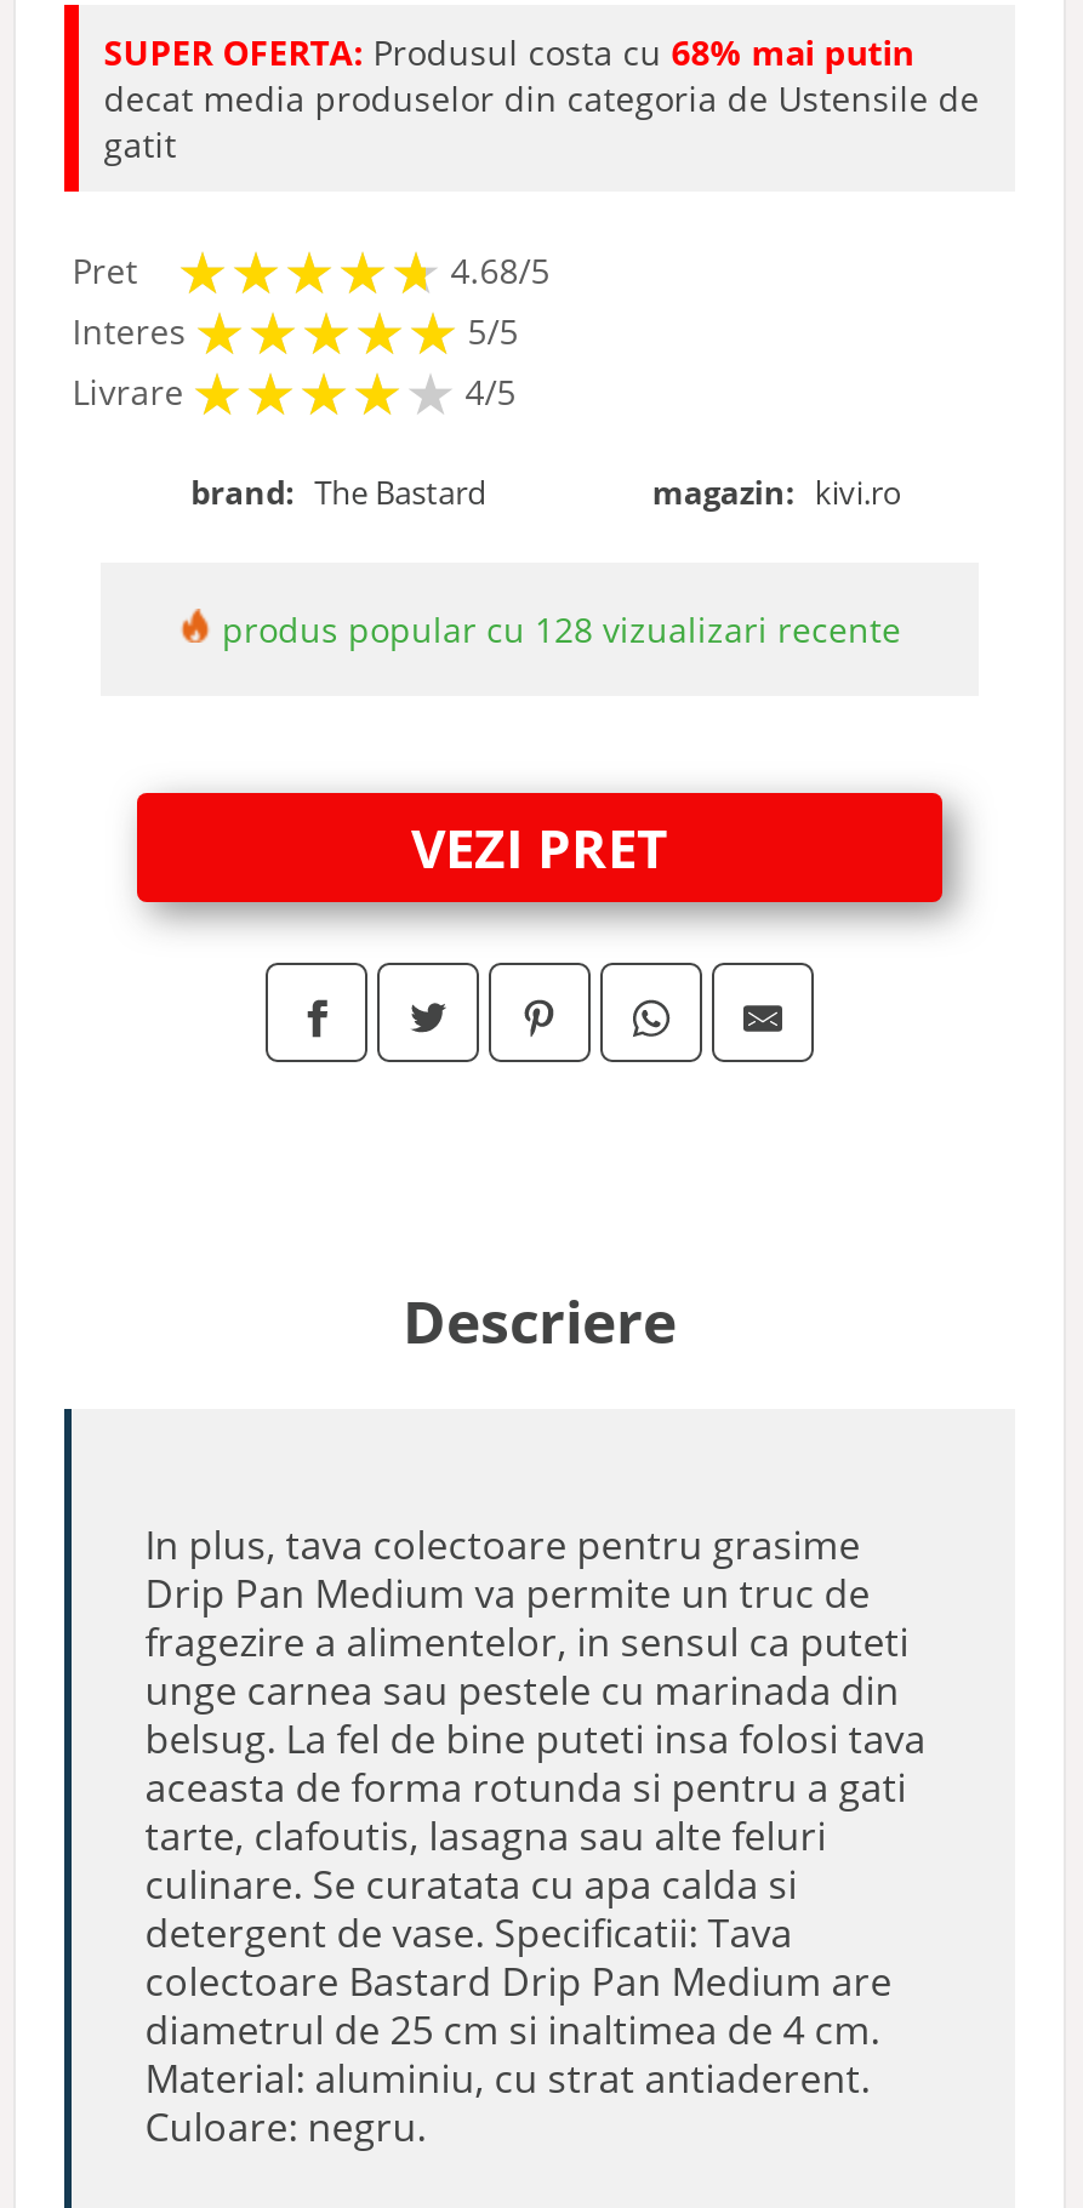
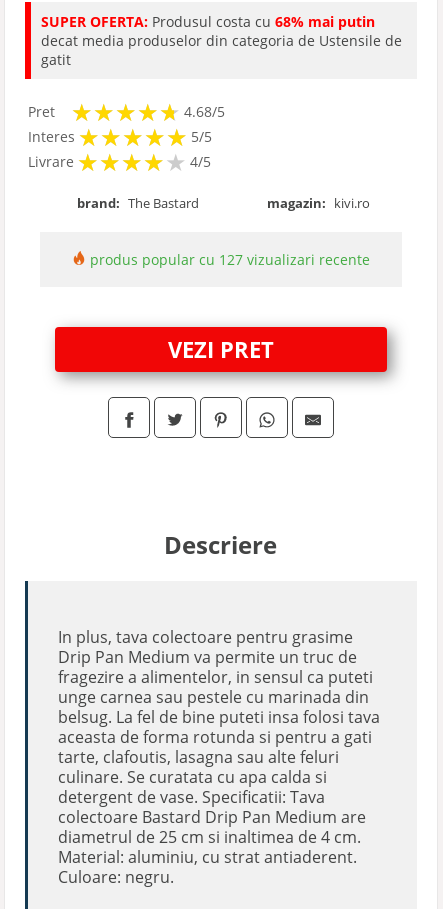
[212,606,901,652] produs popular cu 128 vizualizari recente -> [86,250,370,269] produs popular cu 127 vizualizari recente

